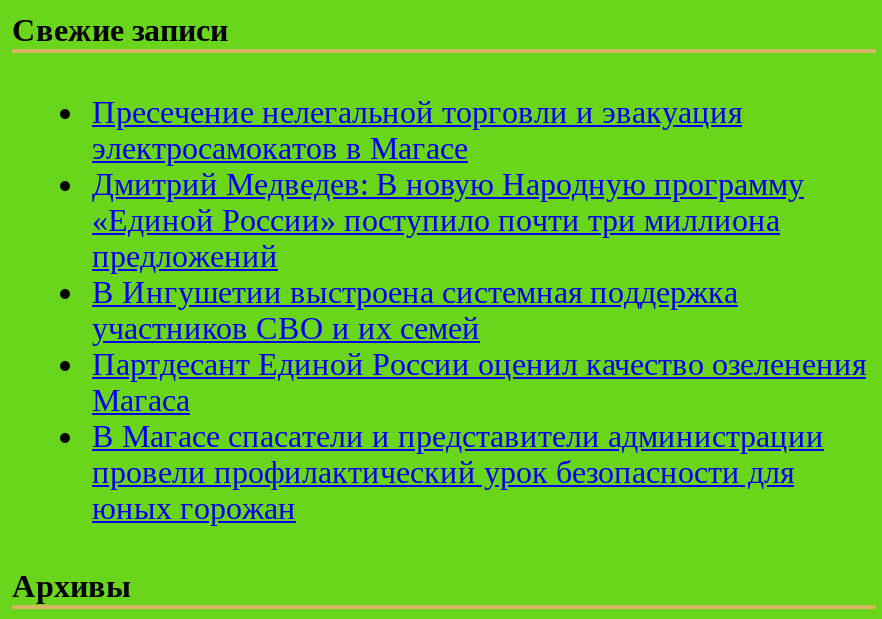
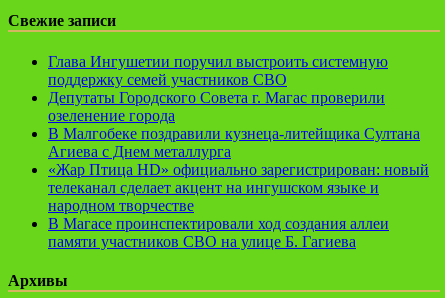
[92,95,866,525] Пресечение нелегальной торговли и эвакуация | электросамокатов в Магасе | Дмитрий Медведев: В новую Народную программу | «Единой России» поступило почти три миллиона | предложений | В Ингушетии выстроена системная поддержка | участников СВО и их семей | Партдесант Единой России оценил качество озеленения | Магаса | В Магасе спасатели и представители администрации | провели профилактический урок безопасности для | юных горожан -> [48,53,429,250] Глава Ингушетии поручил выстроить системную | поддержку семей участников СВО | Депутаты Городского Совета г. Магас проверили | озеленение города | В Малгобеке поздравили кузнеца-литейщика Султана | Агиева с Днем металлурга | «Жар Птица HD» официально зарегистрирован: новый | телеканал сделает акцент на ингушском языке и | народном творчестве | В Магасе проинспектировали ход создания аллеи | памяти участников СВО на улице Б. Гагиева

